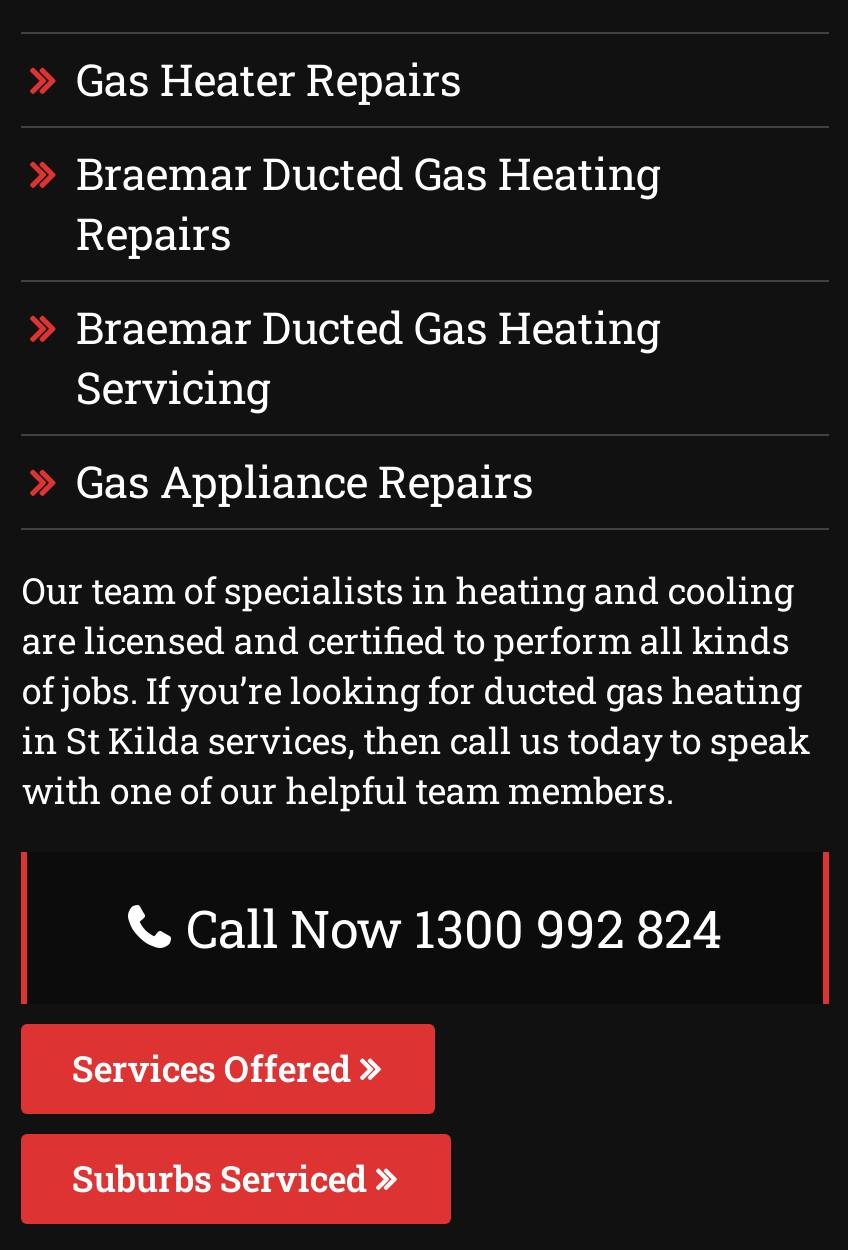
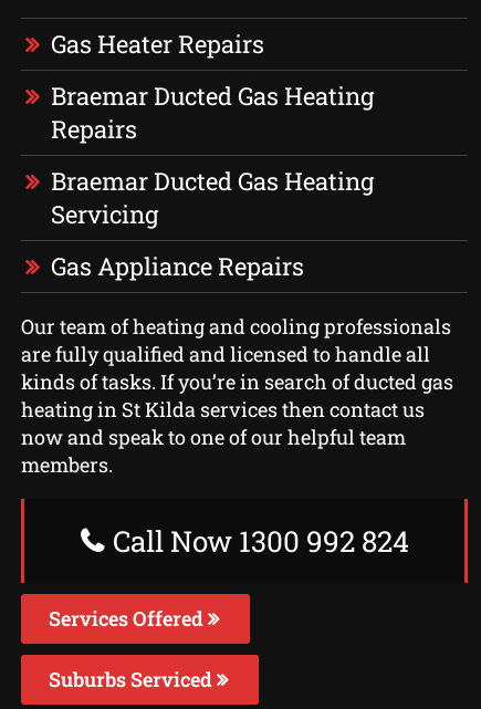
[22,566,810,814] Our team of specialists in heating and cooling | are licensed and certified to perform all kinds | of jobs. If you’re looking for ducted gas heating | in St Kilda services, then call us today to speak | with one of our helpful team members. -> [21,313,454,478] Our team of heating and cooling professionals | are fully qualified and licensed to handle all | kinds of tasks. If you’re in search of ducted gas | heating in St Kilda services then contact us | now and speak to one of our helpful team | members.

